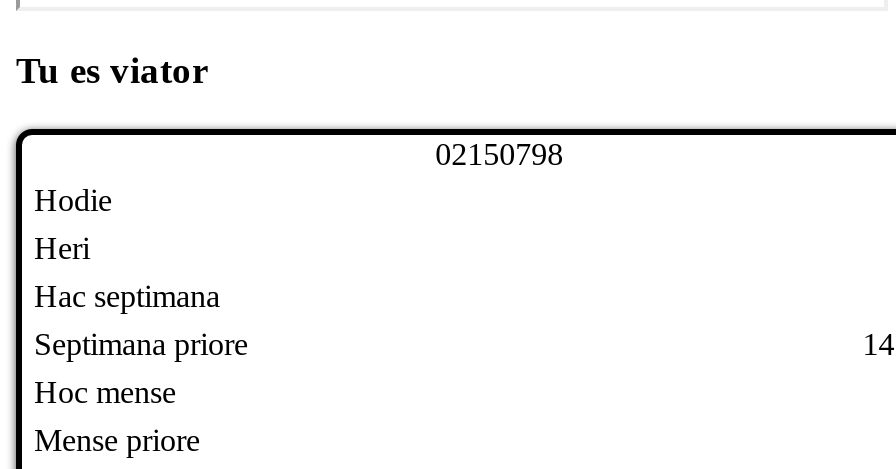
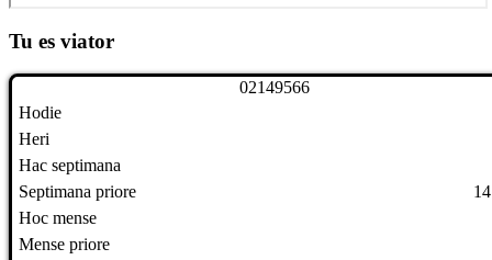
[435,138,563,172] 021 50798 -> [239,78,309,97] 021 49566

